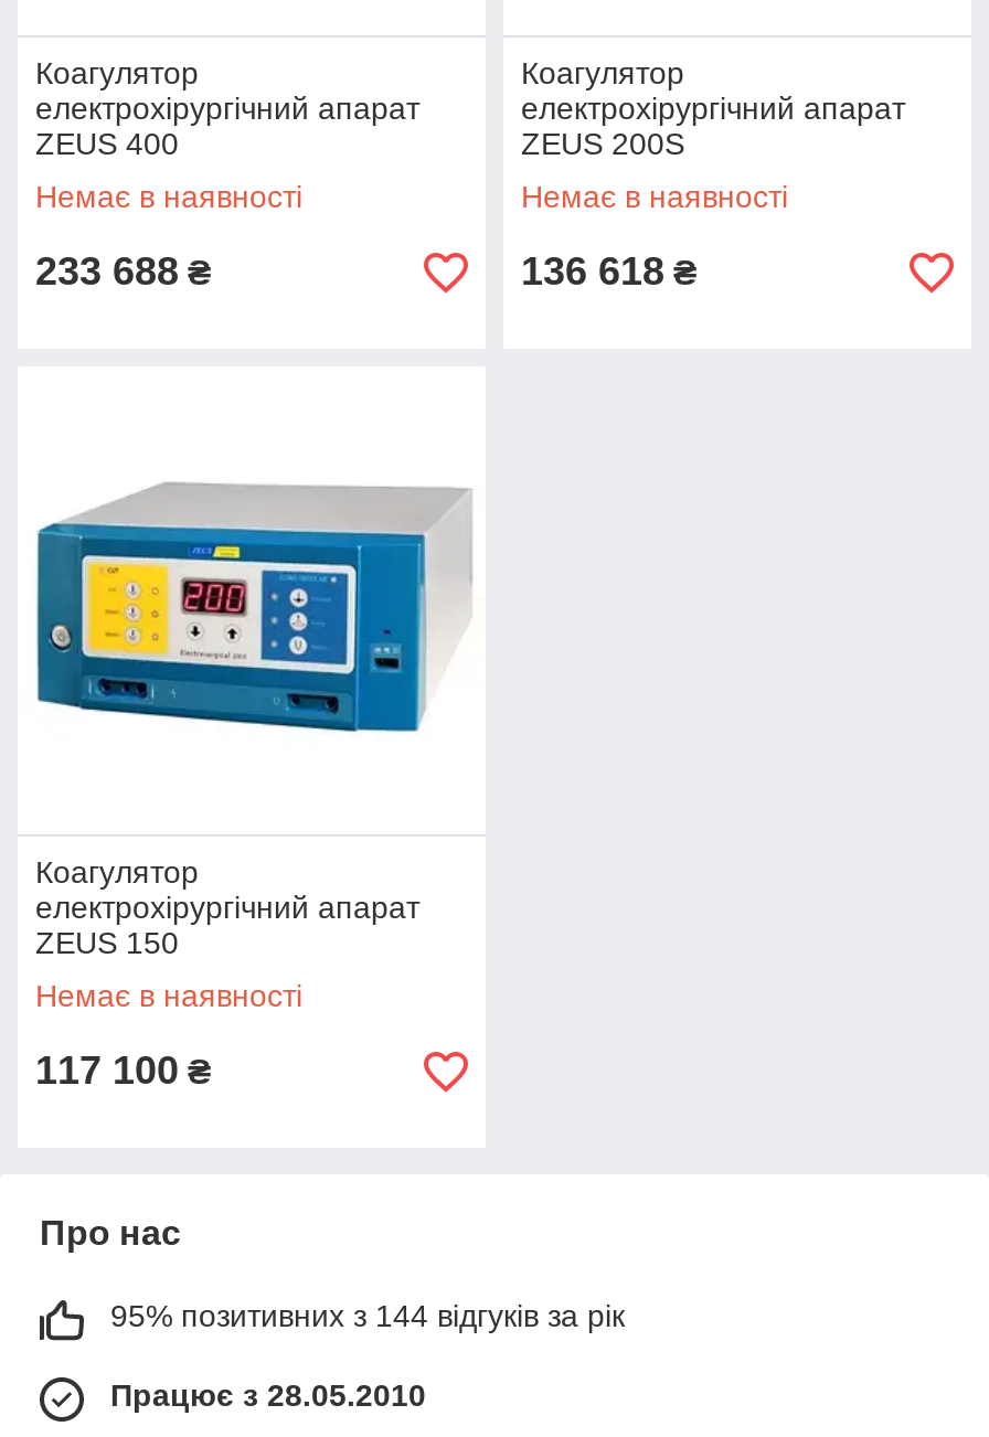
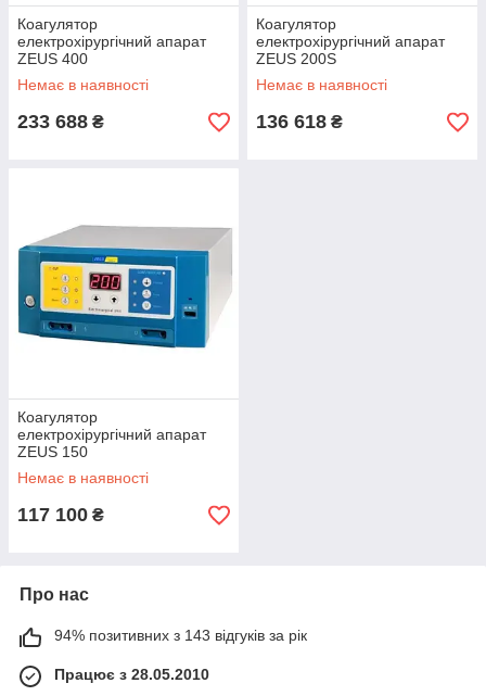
[110,1298,625,1333] 95% позитивних з 144 відгуків за рік -> [54,627,307,644] 94% позитивних з 143 відгуків за рік

